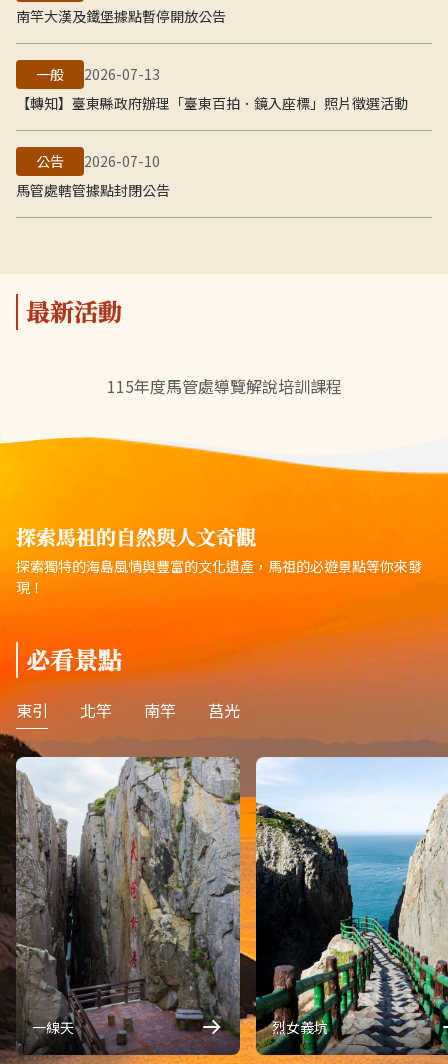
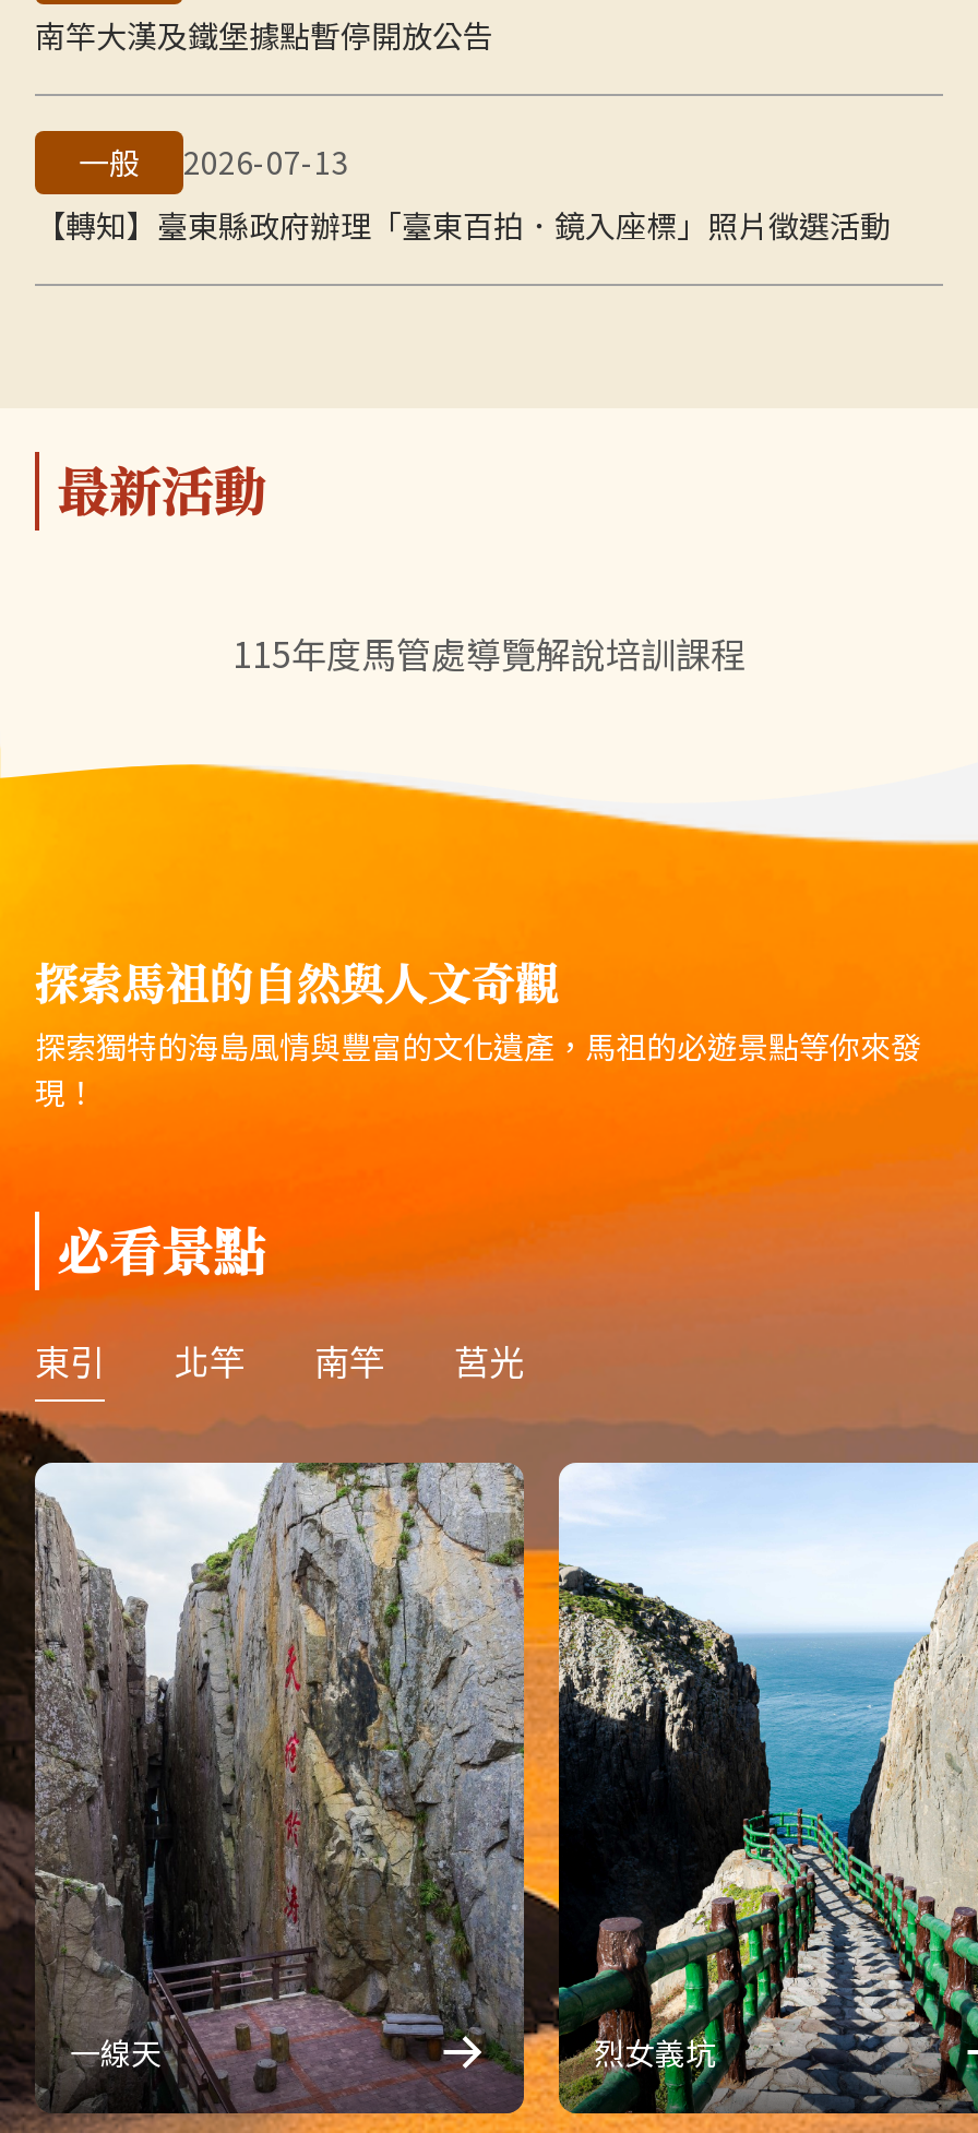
[16,151,170,200] 公告 | 2026-07-10 | 馬管處轄管據點封閉公告 -> none

